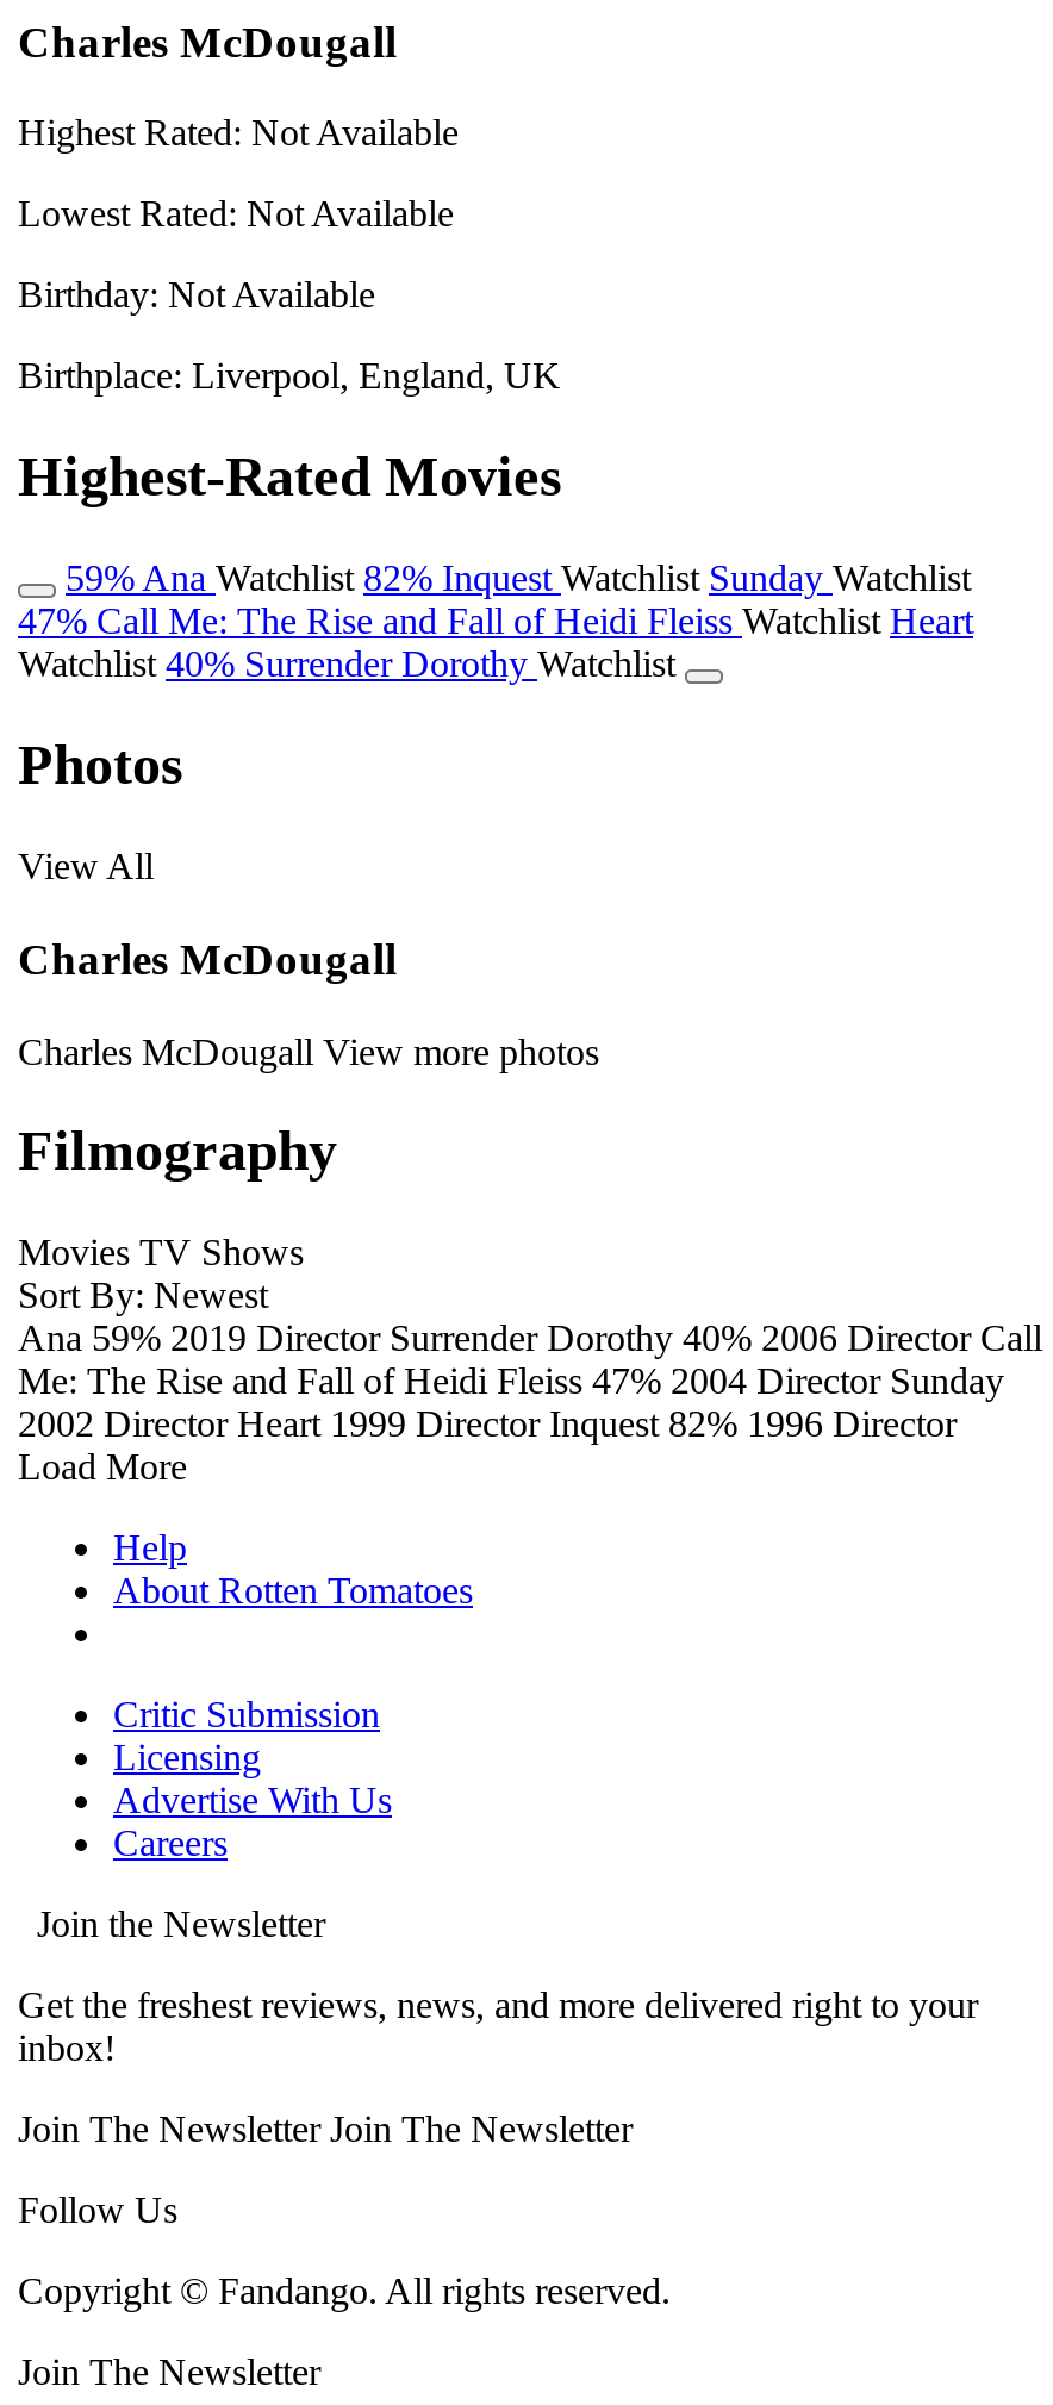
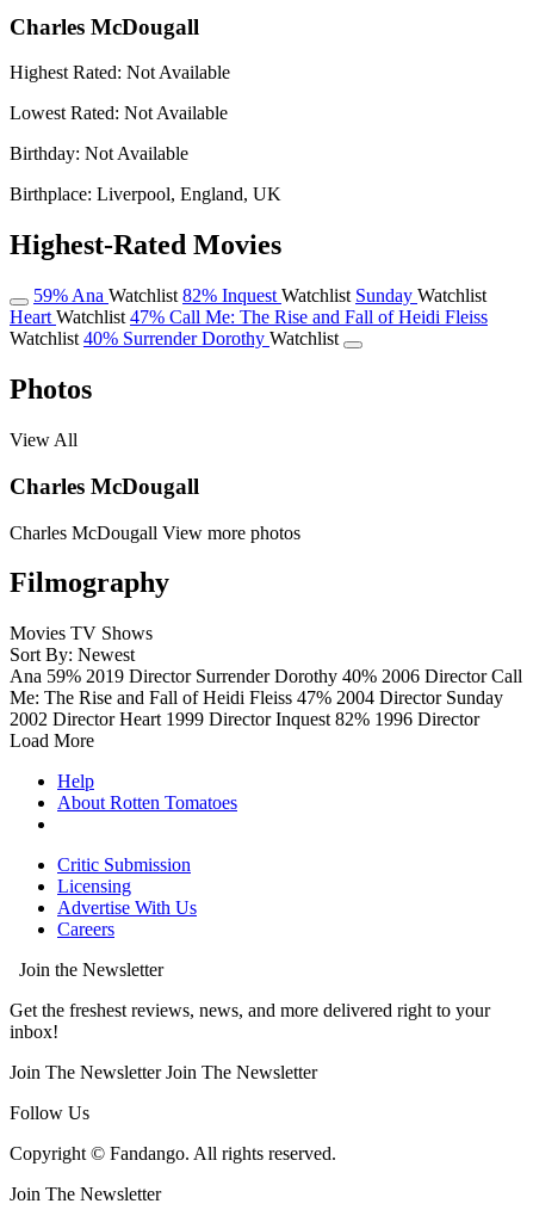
[18,601,973,641] 47% Call Me: The Rise and Fall of Heidi Fleiss Watchlist Heart -> [10,307,488,327] Heart Watchlist 47% Call Me: The Rise and Fall of Heidi Fleiss

